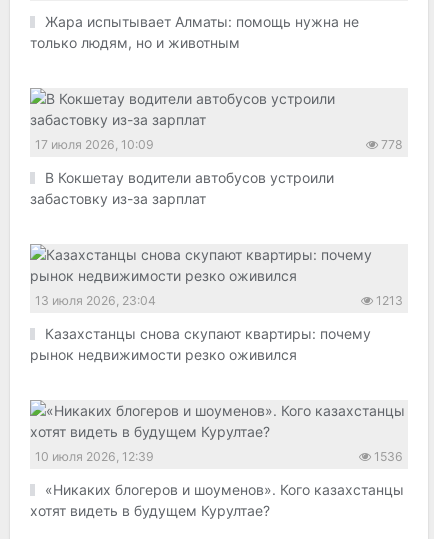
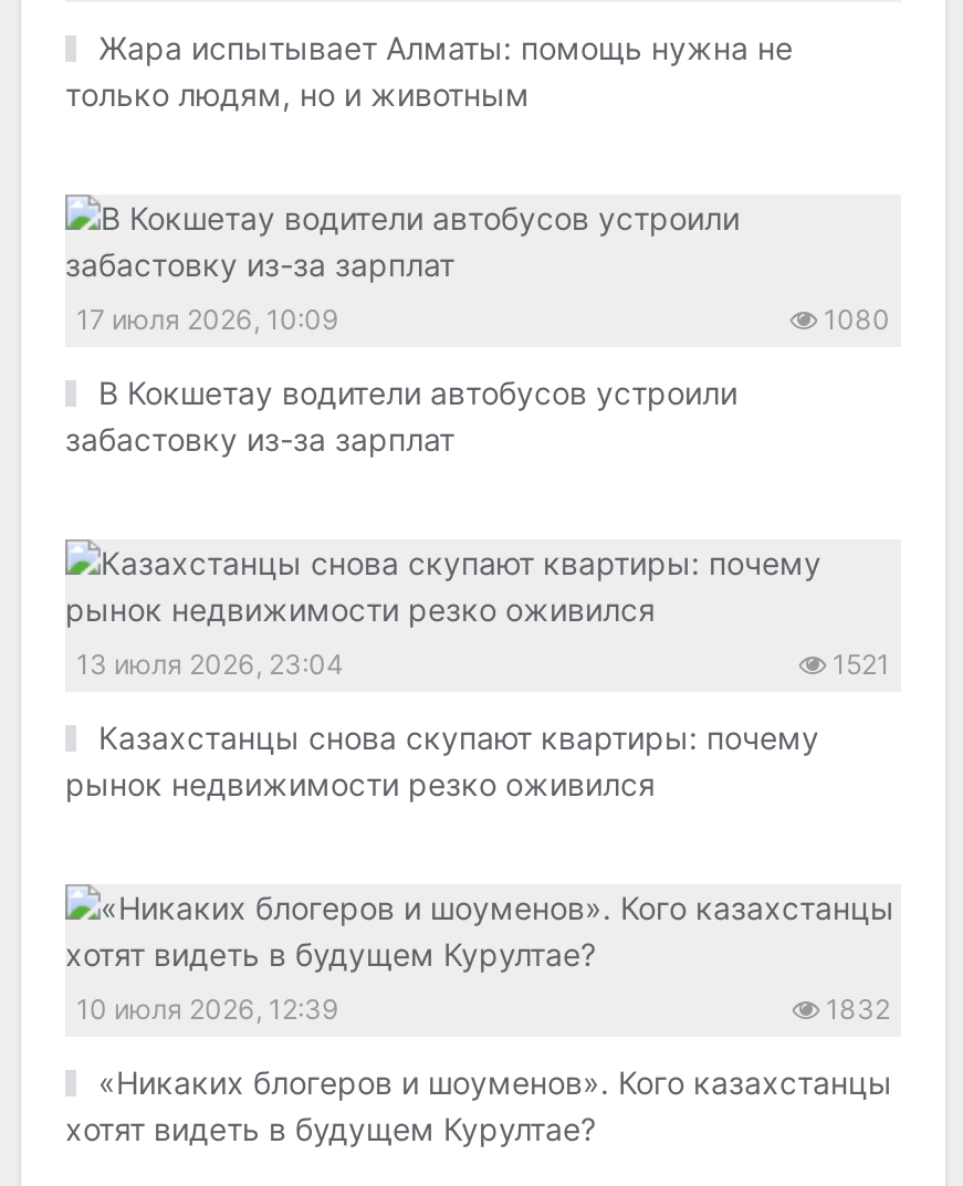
[378,137,403,152] 778 -> [817,303,890,336] 1080
[373,293,403,308] 1213 -> [826,648,890,681] 1521
[371,449,403,464] 1536 -> [819,993,890,1026] 1832

